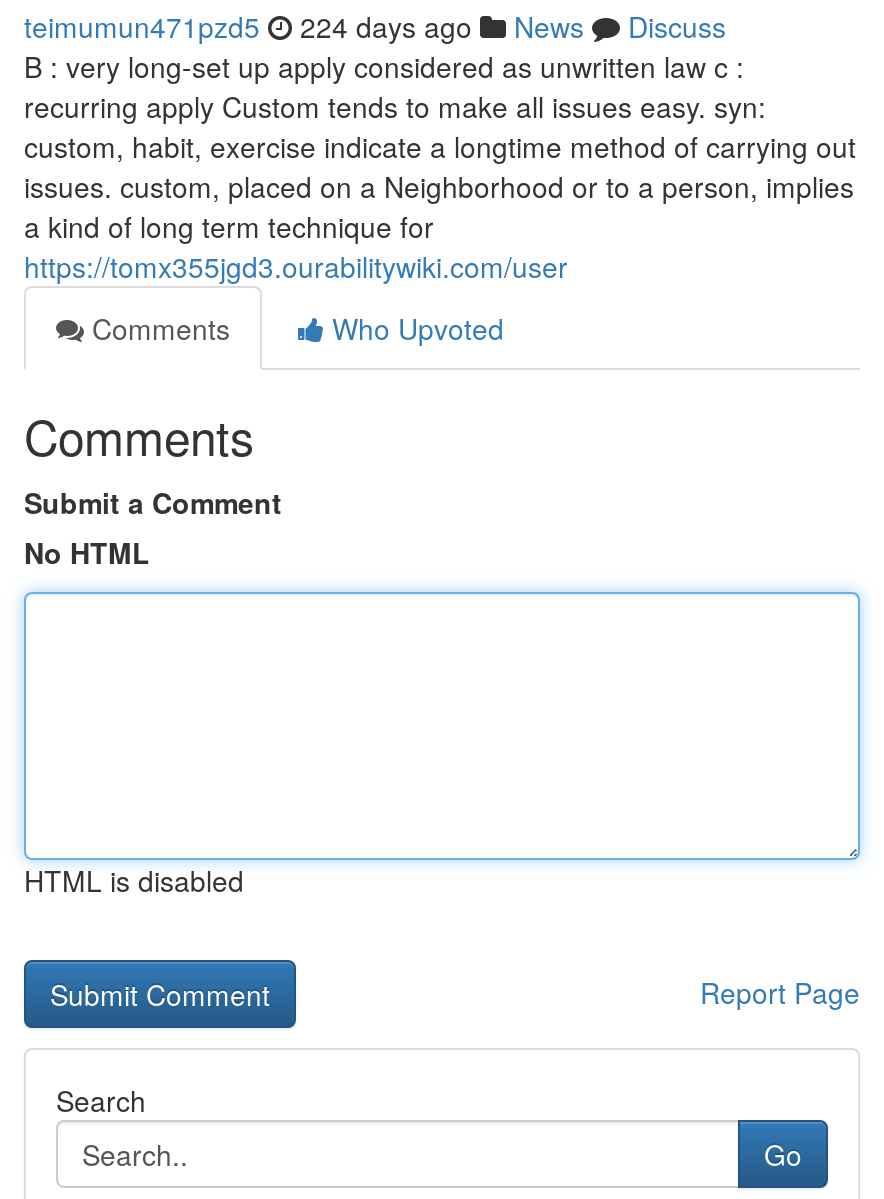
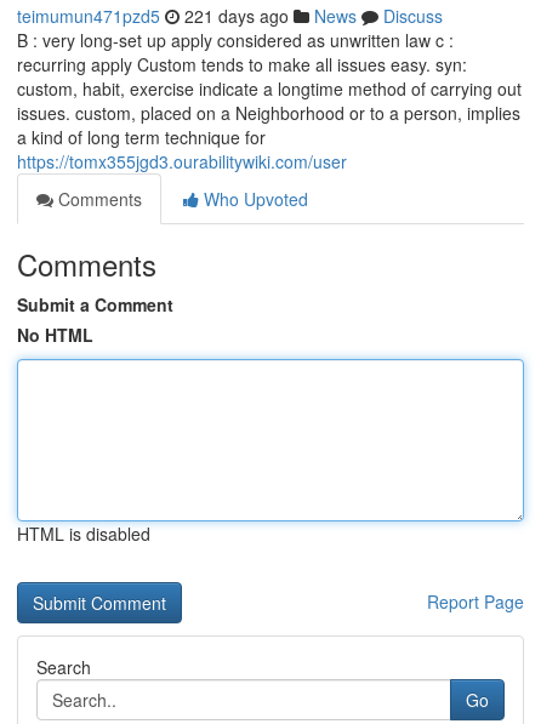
[24,6,726,46] teimumun471pzd5 224 days ago News Discuss -> [17,4,443,28] teimumun471pzd5 221 days ago News Discuss

